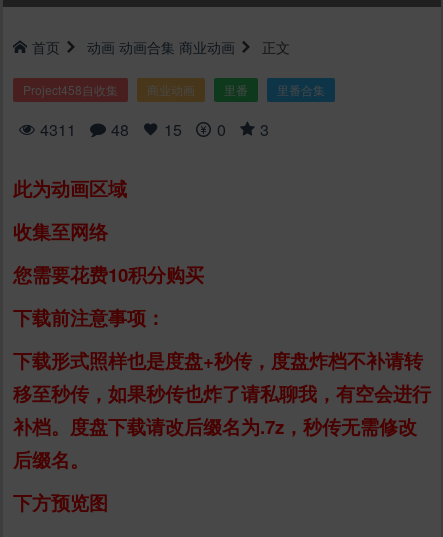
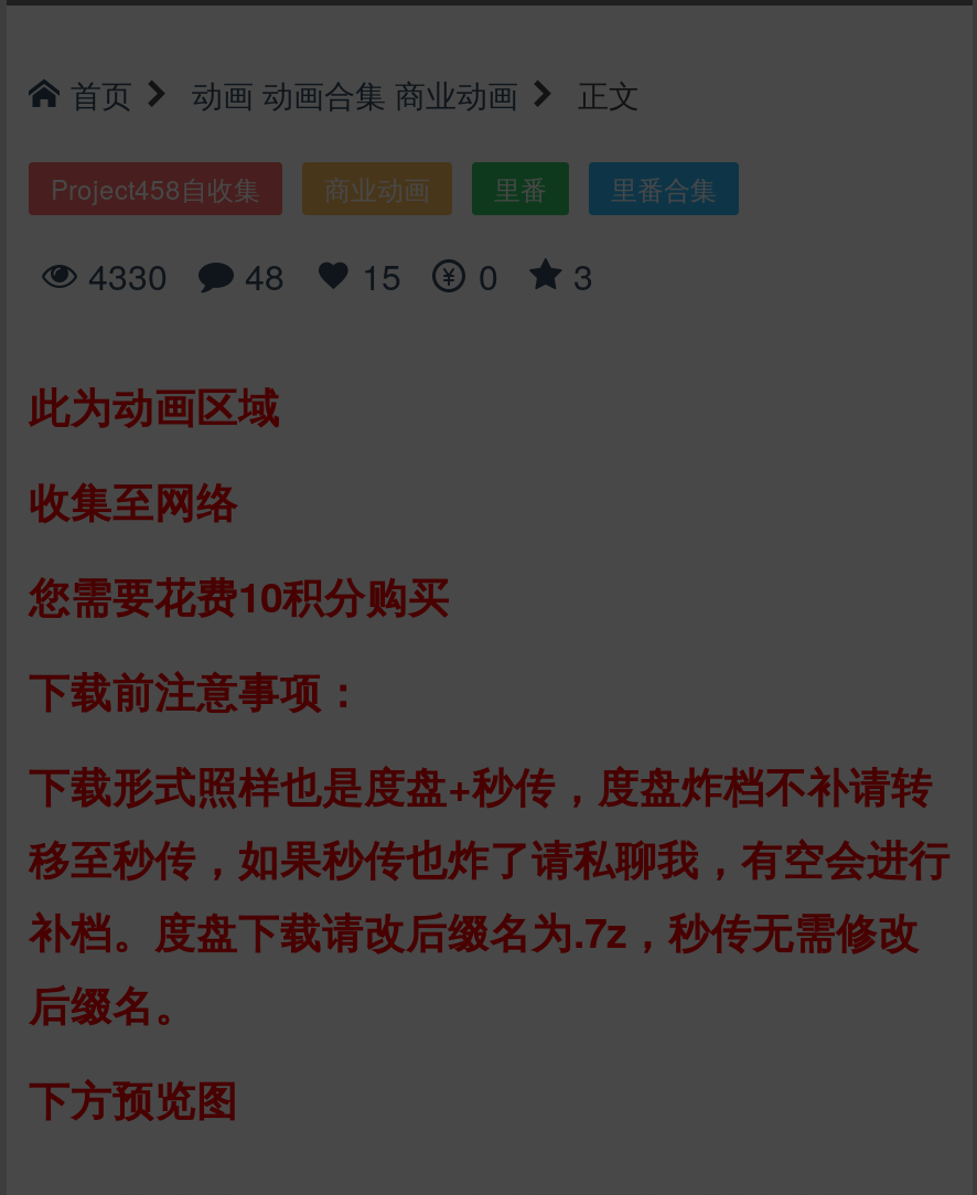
[40,118,269,141] 4311 48 15 0 3 -> [88,251,593,301] 4330 48 15 0 3

